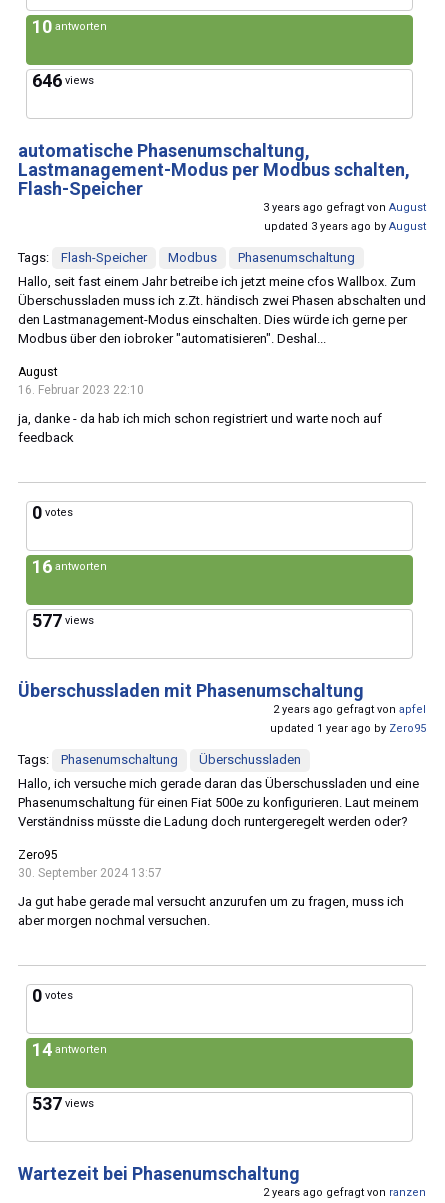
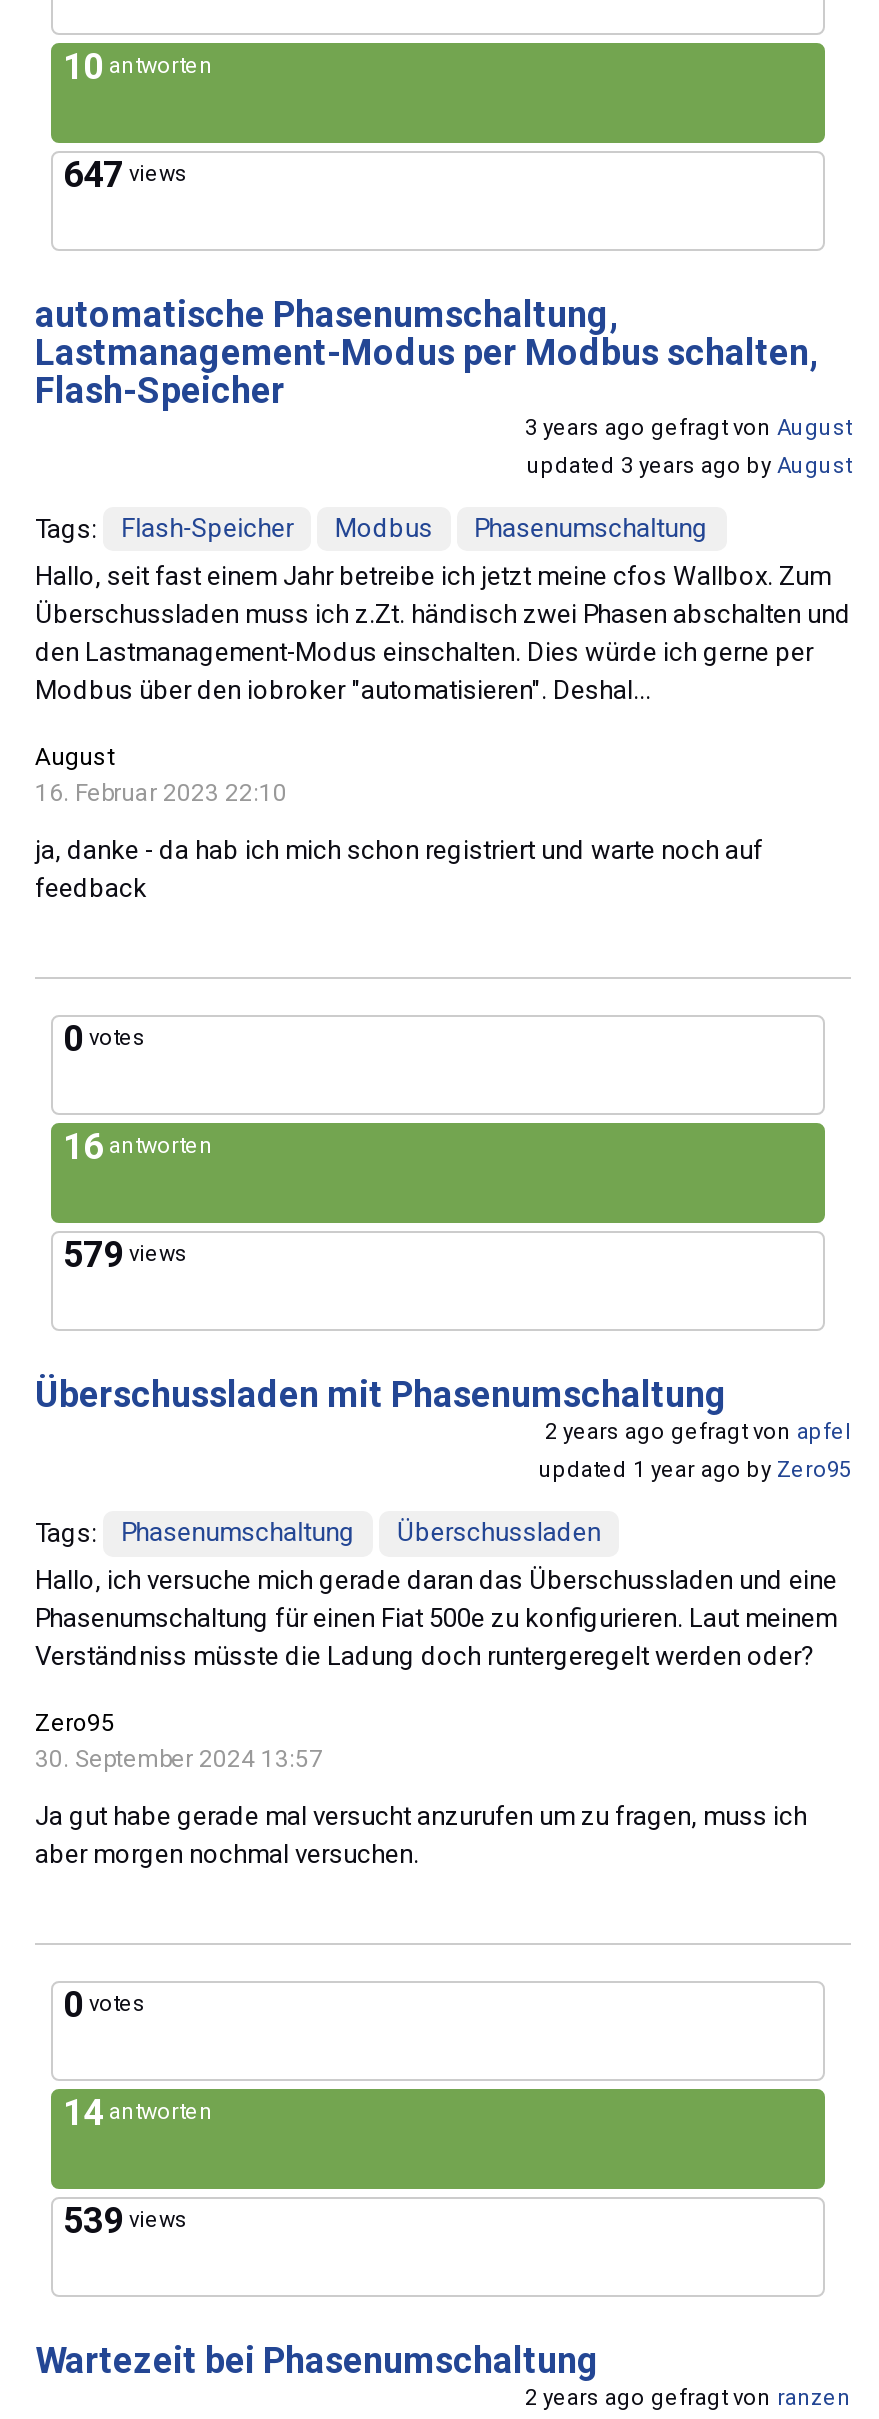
[32,70,94,91] 646 views -> [63,153,187,195] 647 views
[32,610,94,631] 577 views -> [63,1233,187,1275] 579 views
[32,1093,94,1114] 537 views -> [63,2199,187,2241] 539 views

